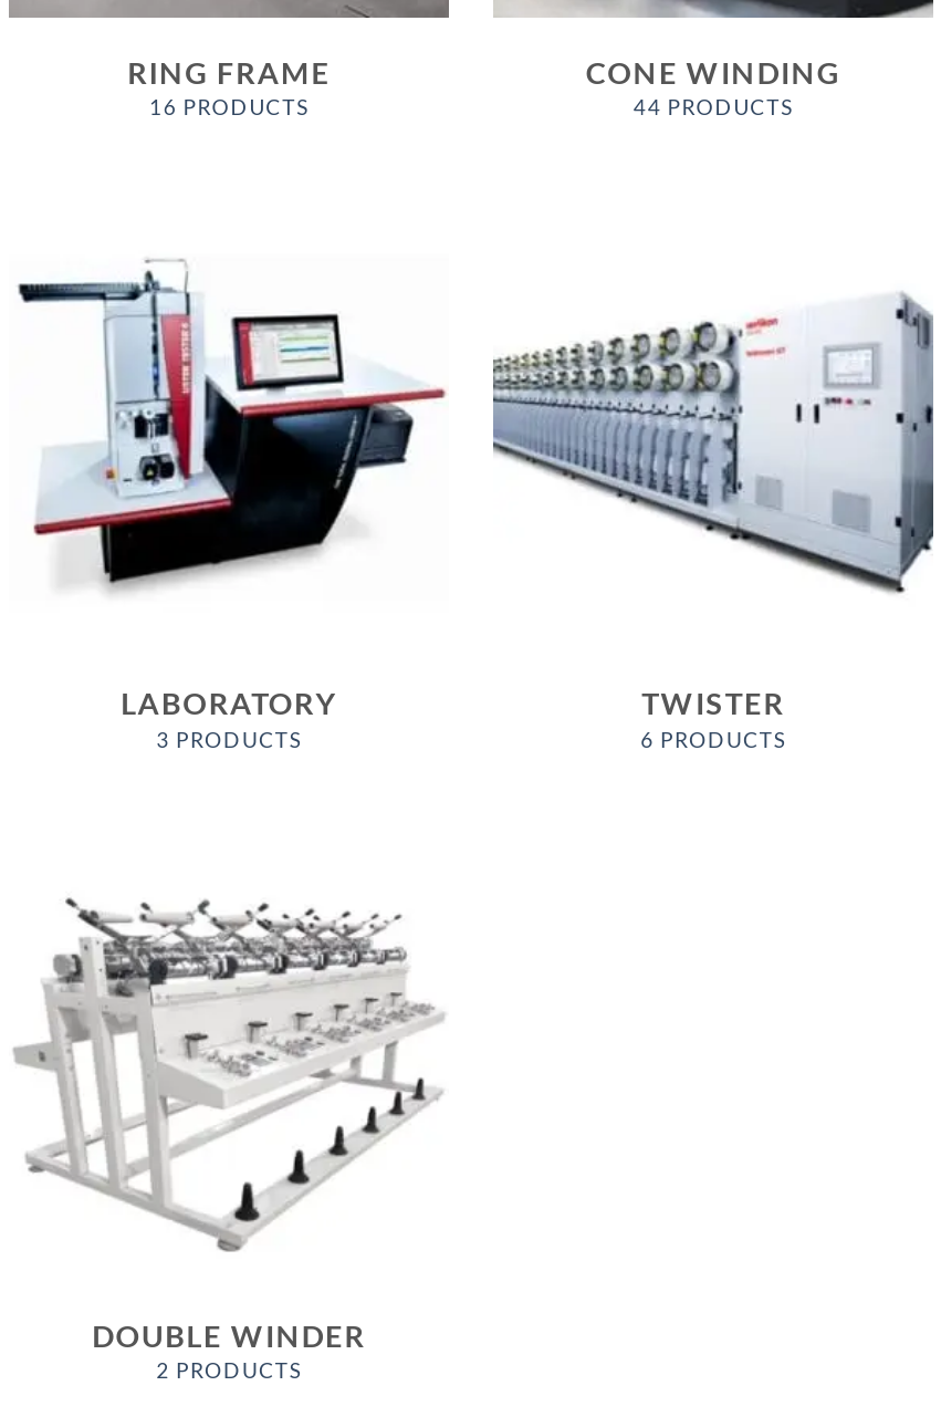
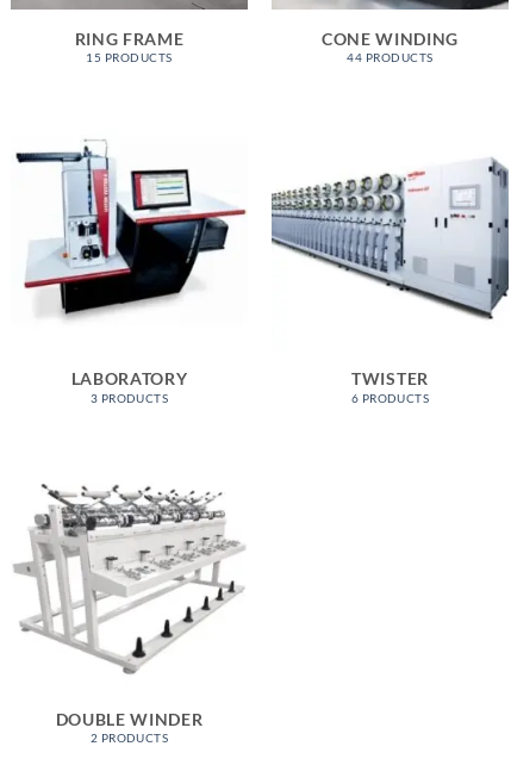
[149,95,309,119] 16 PRODUCTS -> [86,51,172,64] 15 PRODUCTS

